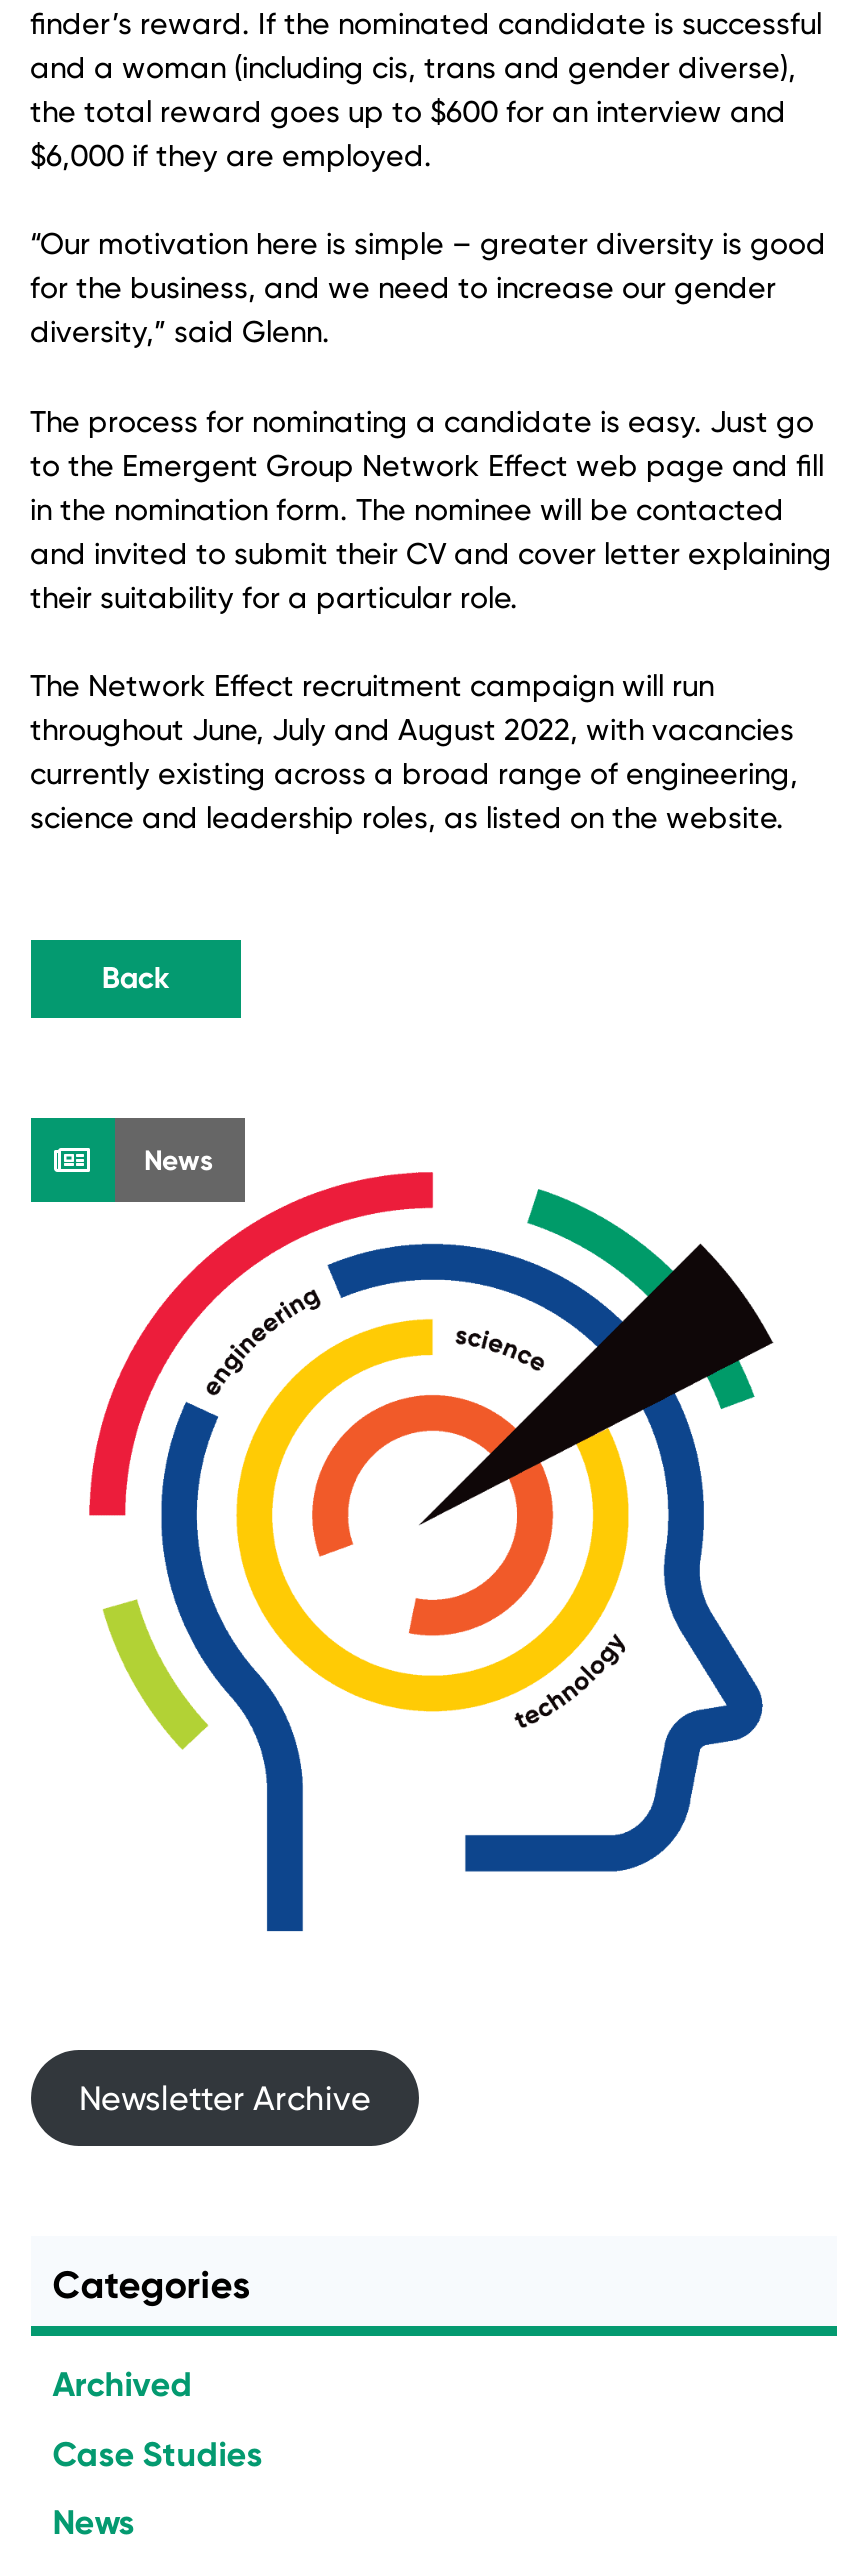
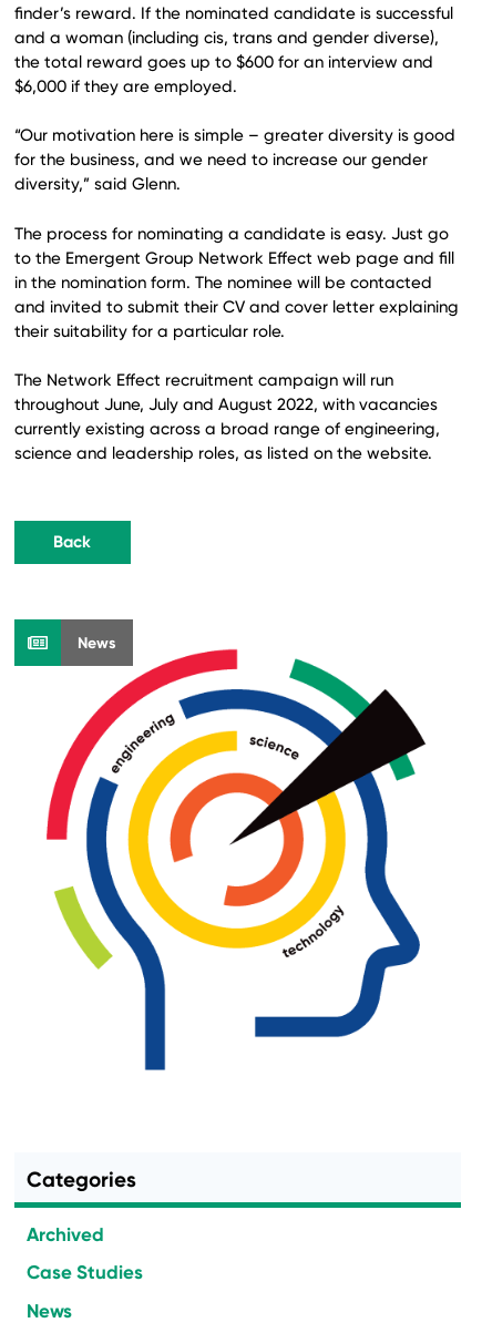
[79,2078,371,2118] Newsletter Archive -> none

